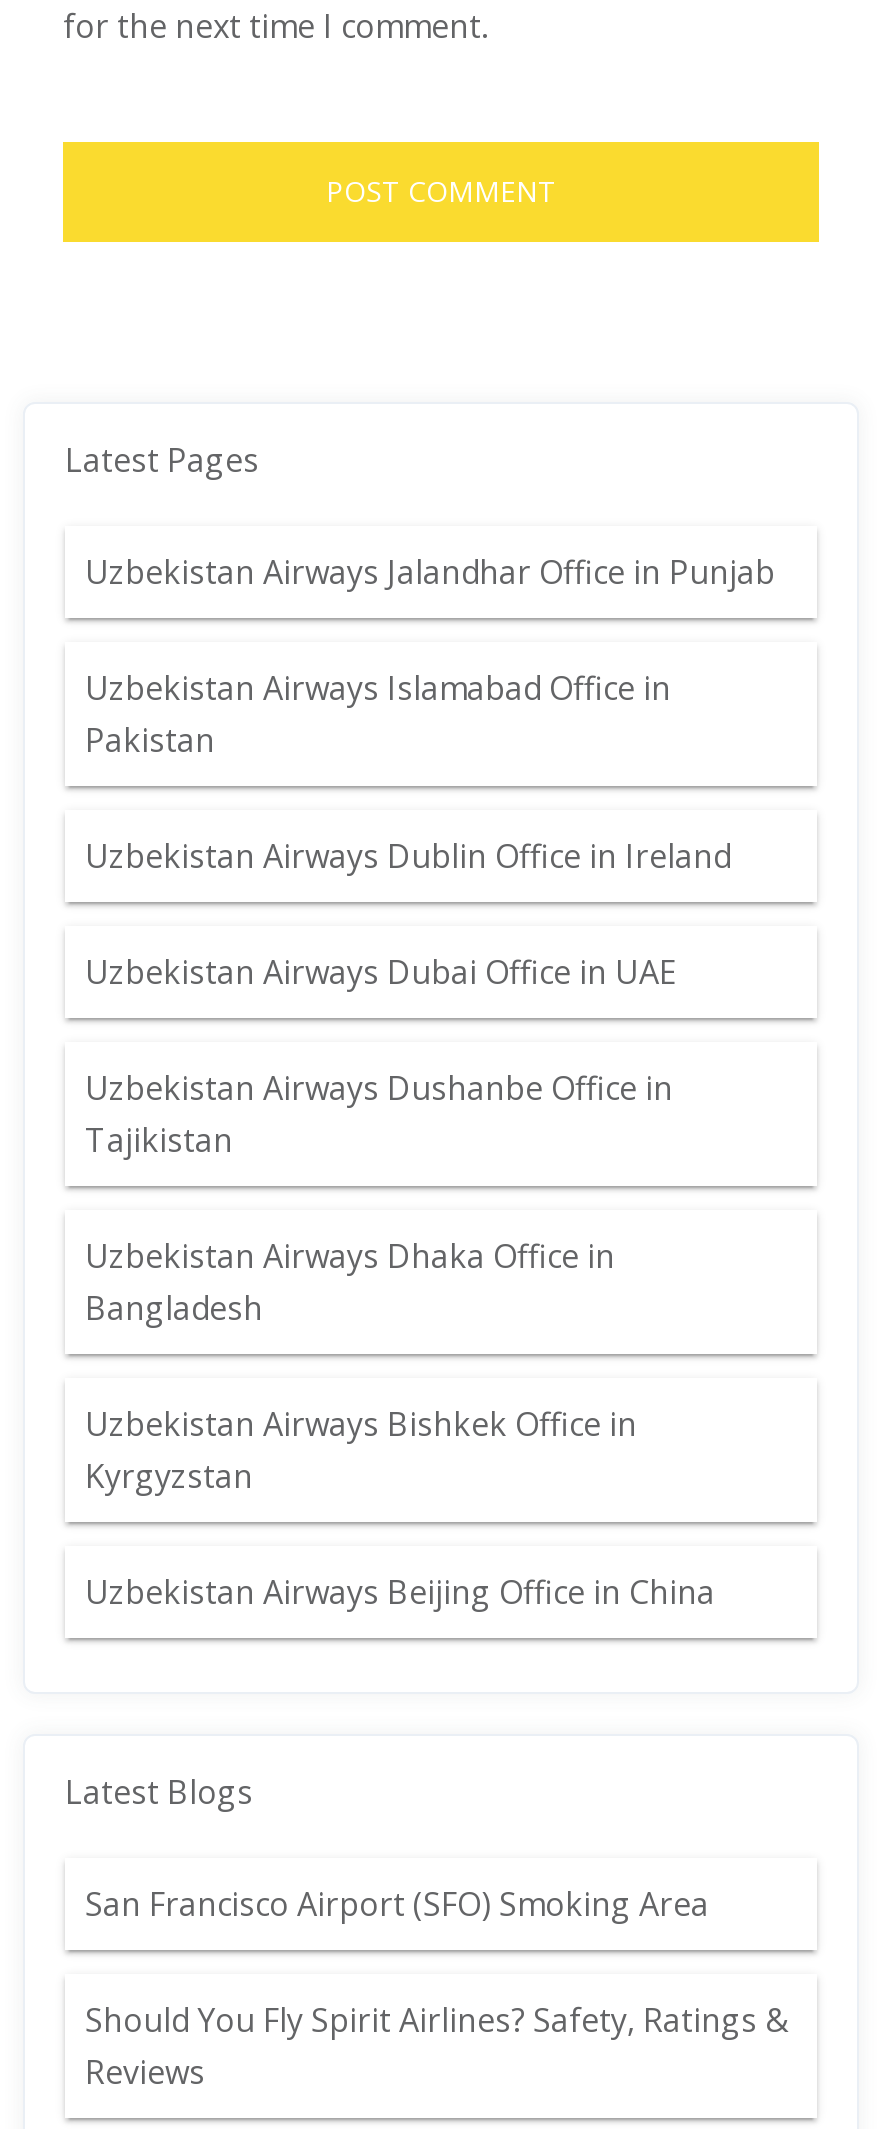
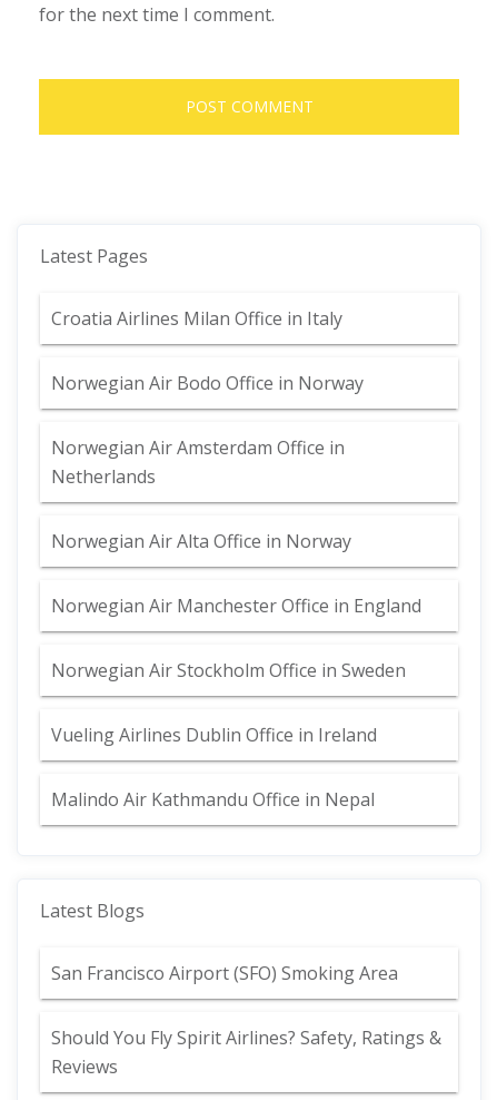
[85,550,775,594] Uzbekistan Airways Jalandhar Office in Punjab -> [51,306,342,331] Croatia Airlines Milan Office in Italy
[85,666,671,762] Uzbekistan Airways Islamabad Office in | Pakistan -> [51,371,364,395] Norwegian Air Bodo Office in Norway
[85,834,731,878] Uzbekistan Airways Dublin Office in Ireland -> [51,435,345,489] Norwegian Air Amsterdam Office in | Netherlands
[85,950,677,994] Uzbekistan Airways Dubai Office in UAE -> [51,529,351,553] Norwegian Air Alta Office in Norway
[85,1066,673,1162] Uzbekistan Airways Dushanbe Office in | Tajikistan -> [51,593,421,618] Norwegian Air Manchester Office in England
[85,1234,615,1330] Uzbekistan Airways Dhaka Office in | Bangladesh -> [51,658,406,682] Norwegian Air Stockholm Office in Sweden
[85,1402,637,1498] Uzbekistan Airways Bishkek Office in | Kyrgyzstan -> [51,723,377,747] Vueling Airlines Dublin Office in Ireland
[85,1570,715,1614] Uzbekistan Airways Beijing Office in China -> [51,787,375,812] Malindo Air Kathmandu Office in Nepal

